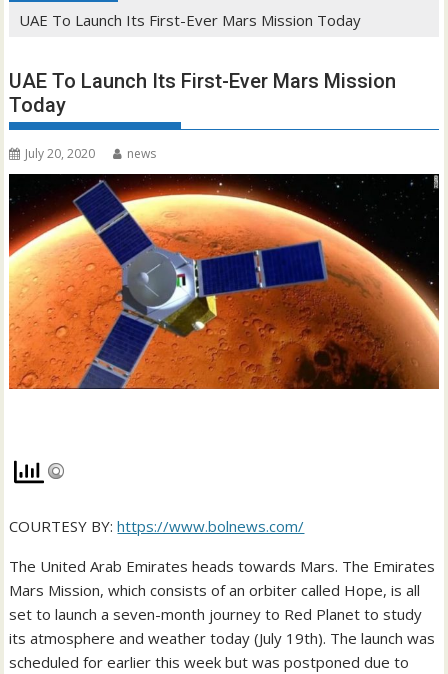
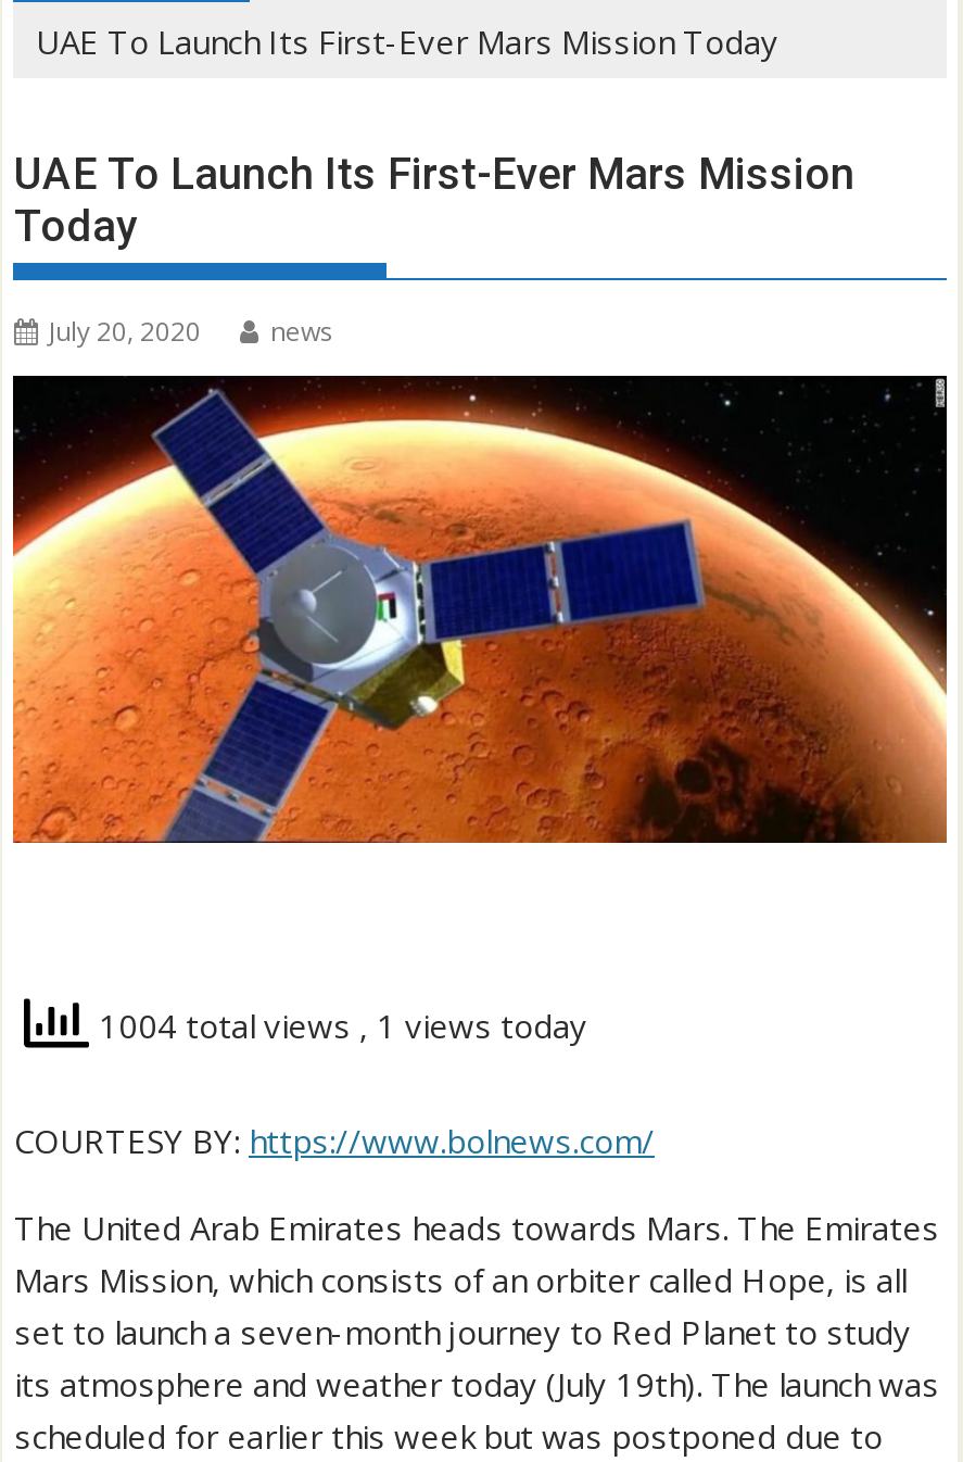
none -> [90,1004,587,1047] 1004 total views, 1 views today

